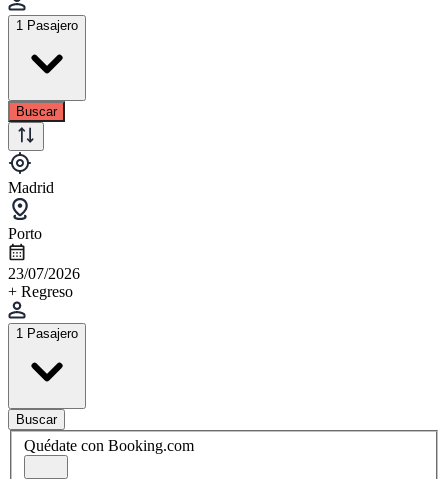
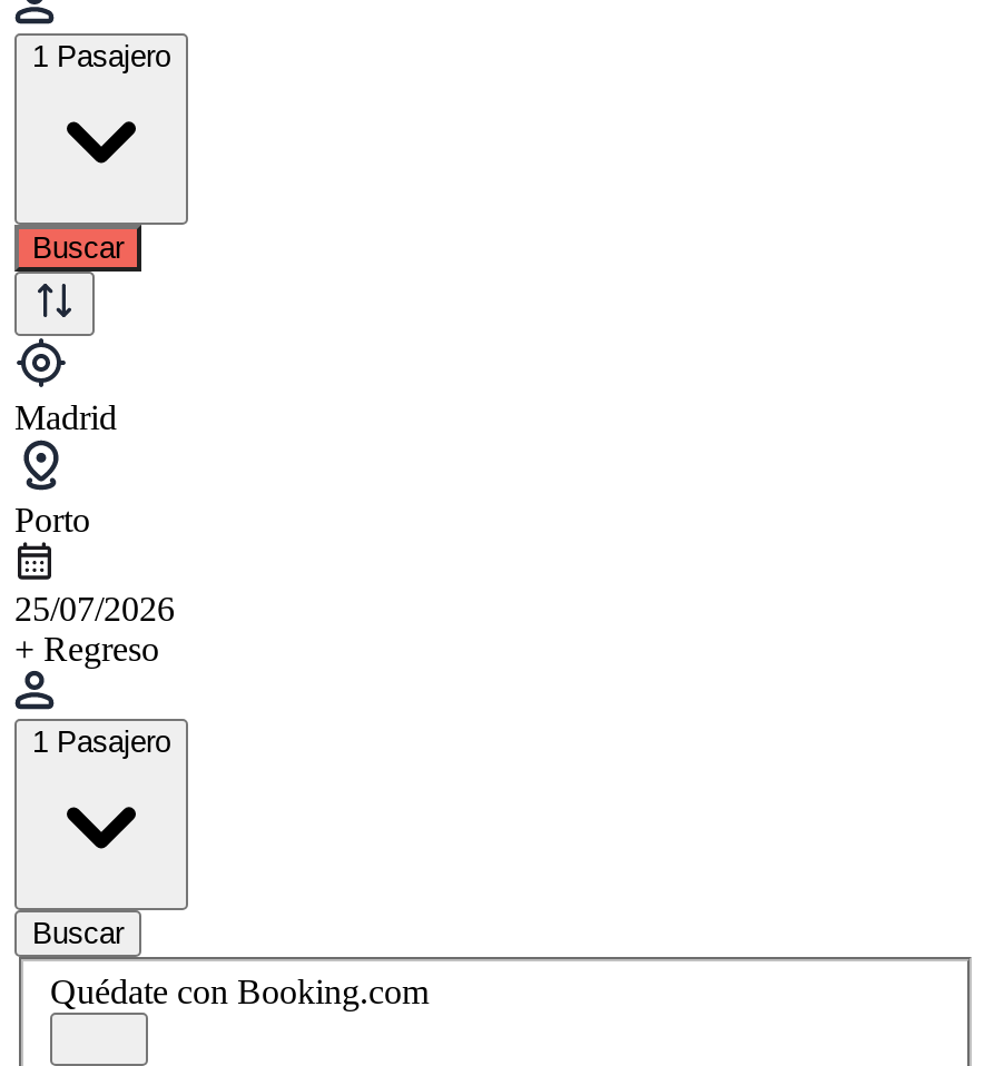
[8,265,80,282] 23/07/2026 -> [14,589,175,627] 25/07/2026

